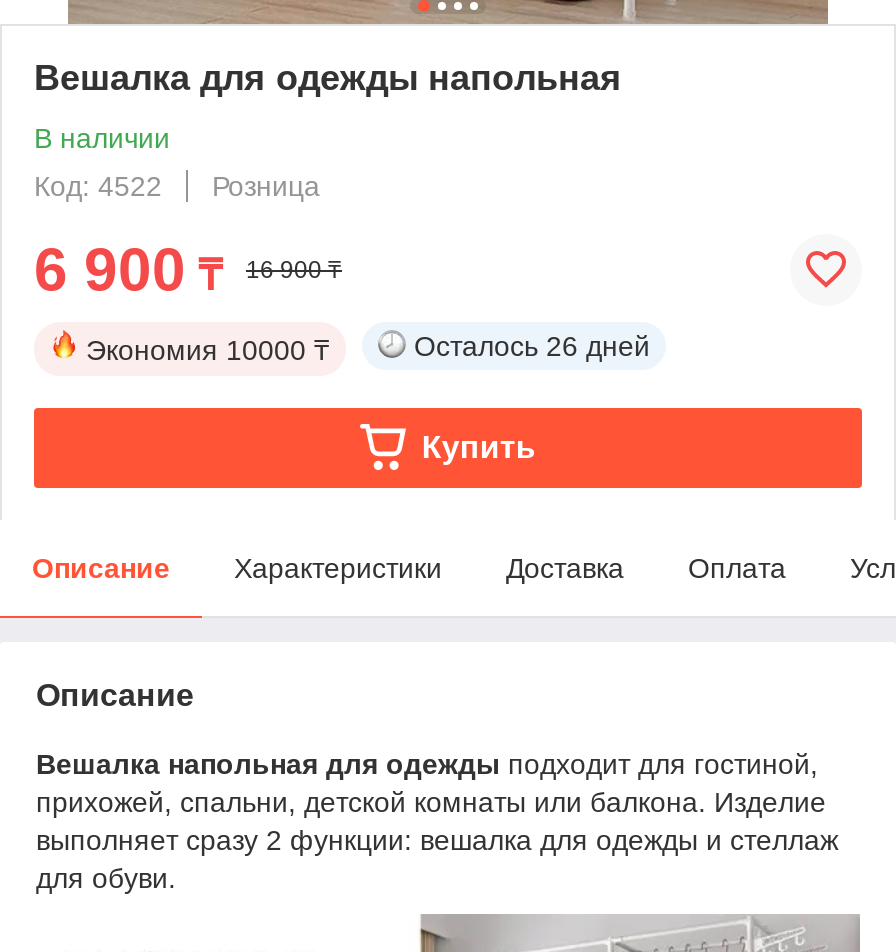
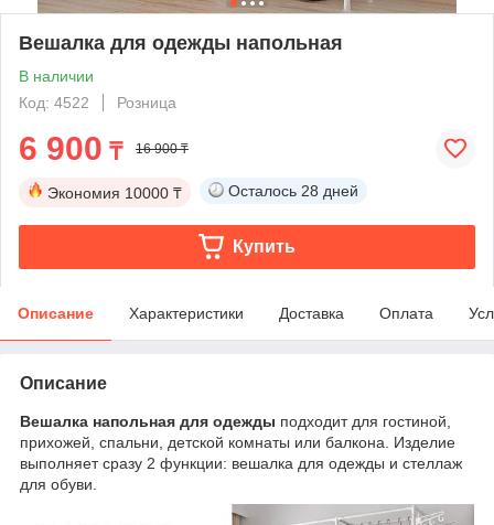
[414,330,650,362] Осталось 26 дней -> [228,182,358,199] Осталось 28 дней

